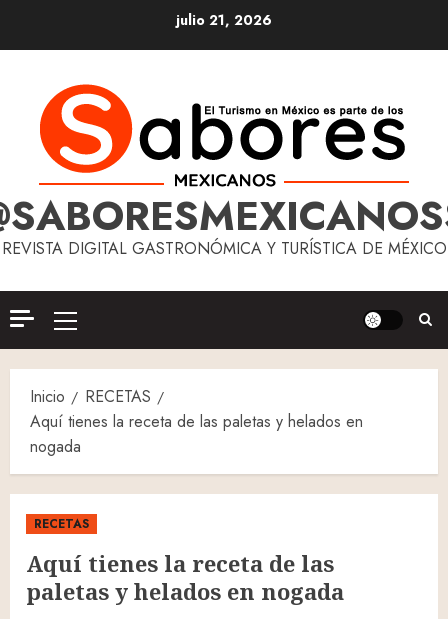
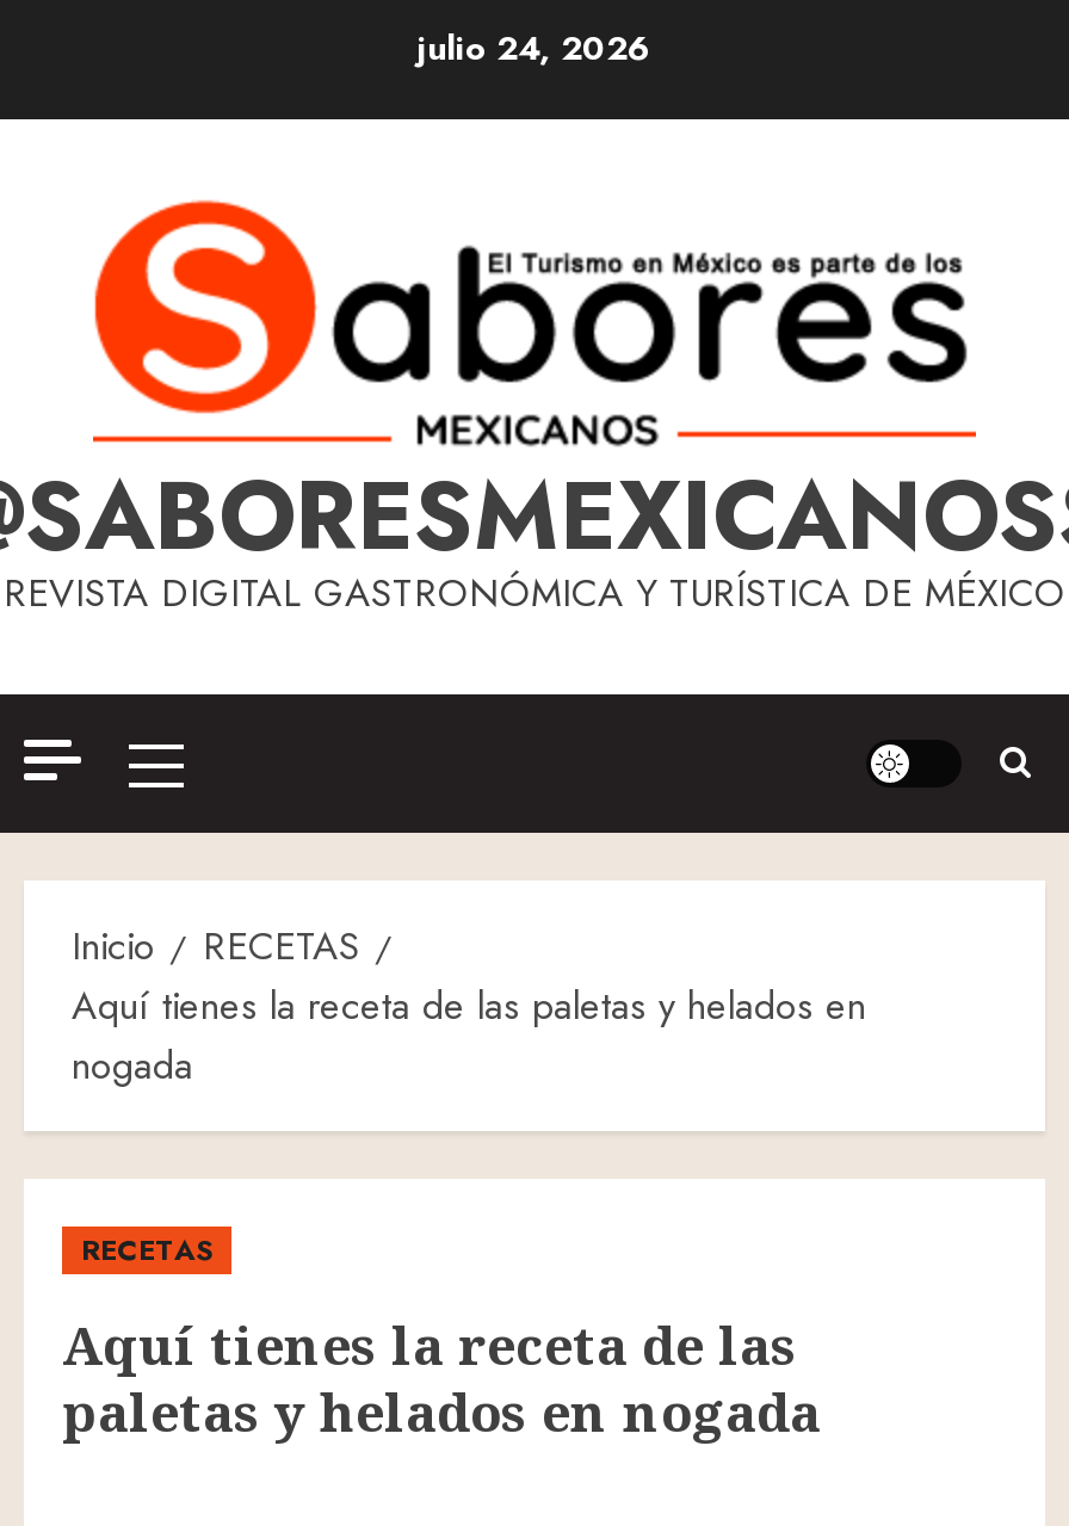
[176,10,272,30] julio 21, 2026 -> [418,23,651,71] julio 24, 2026

